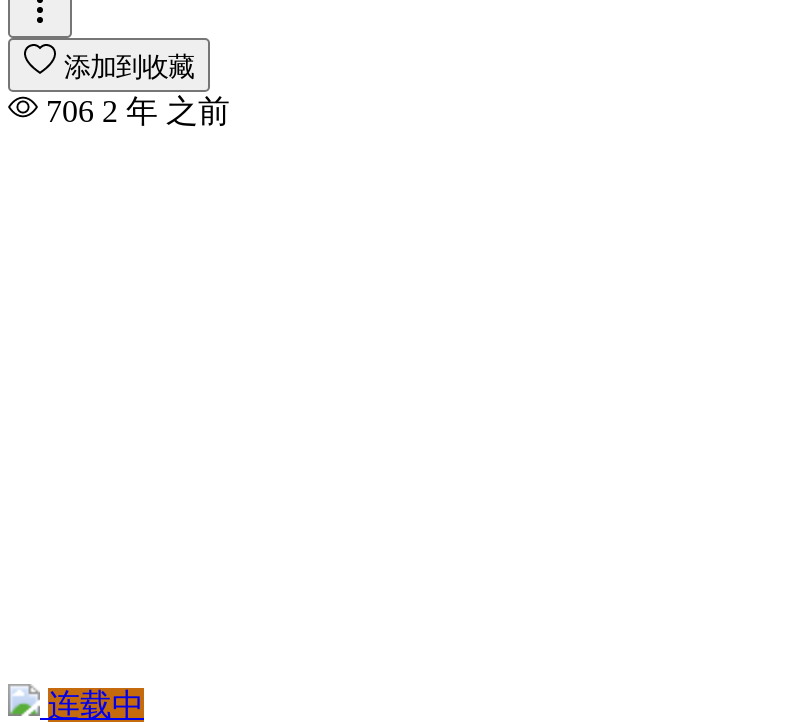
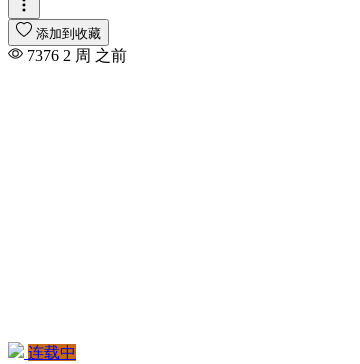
[38,94,230,128] 7062 年 之前 -> [23,47,127,64] 73762 周 之前

